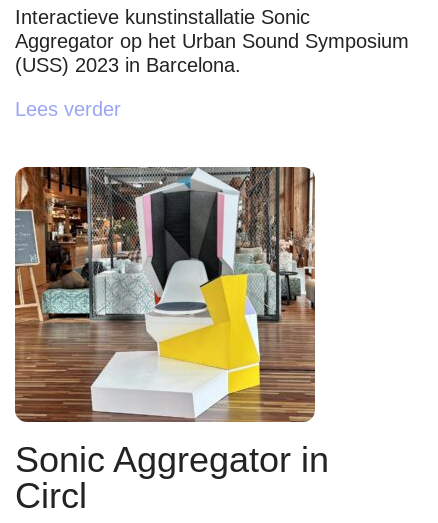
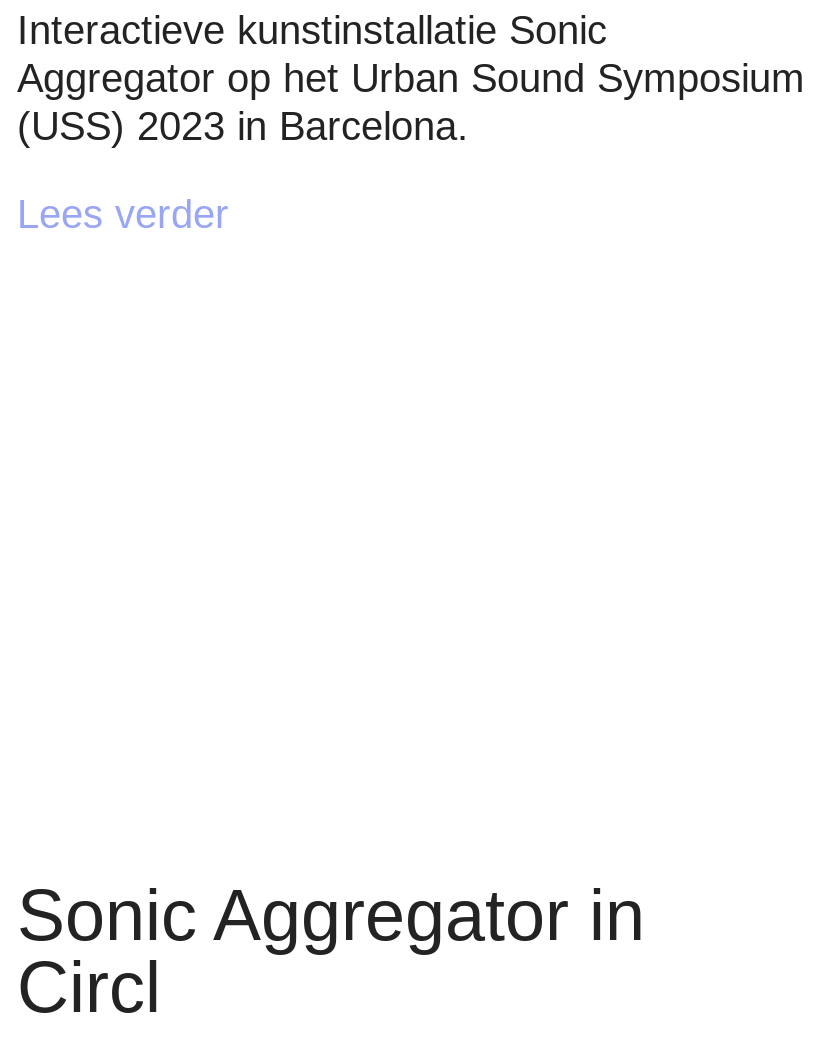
[14,166,316,423] [image] -> none

